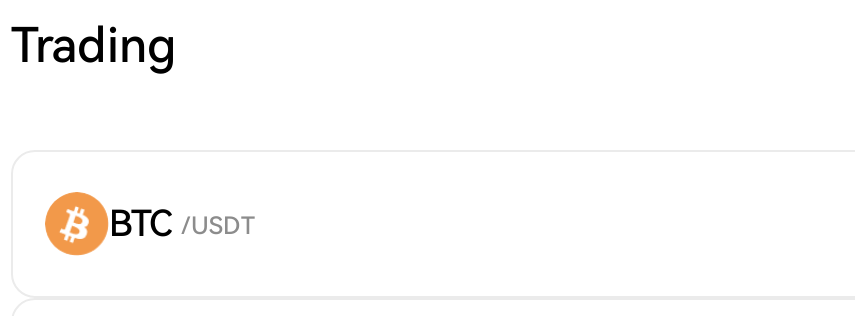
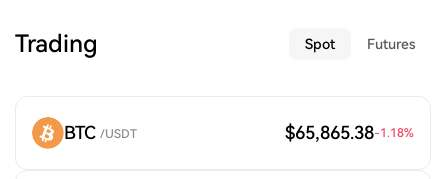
none -> [305,36,415,52] Spot | Futures
none -> [285,122,414,143] $65,865.38-1.18%

